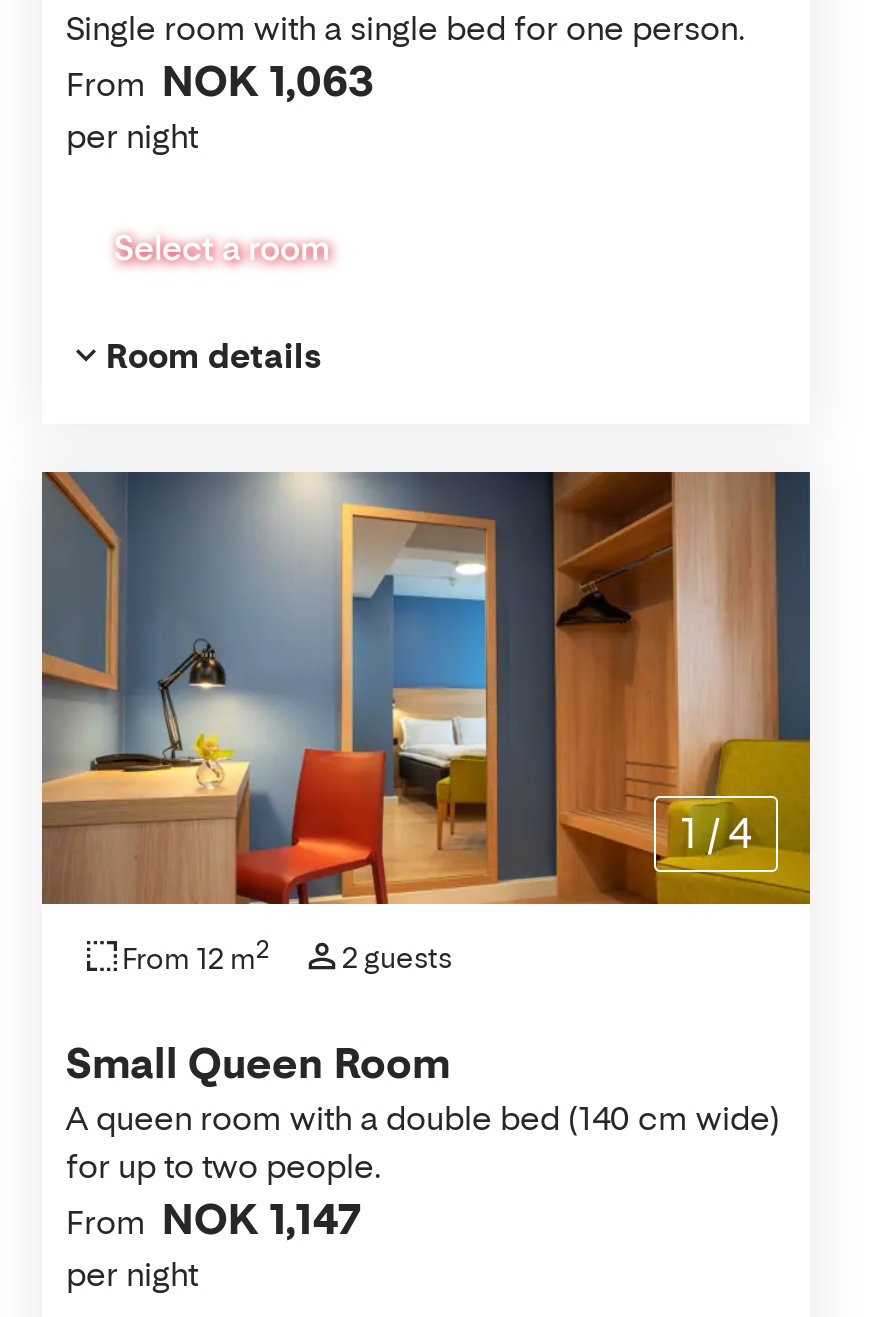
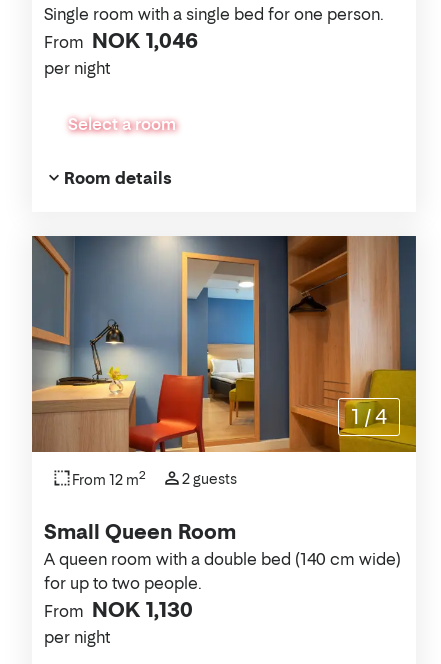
[66,58,374,106] From NOK 1,063 -> [44,29,198,53] From NOK 1,046
[66,1195,362,1243] From NOK 1,147 -> [44,598,193,622] From NOK 1,130

